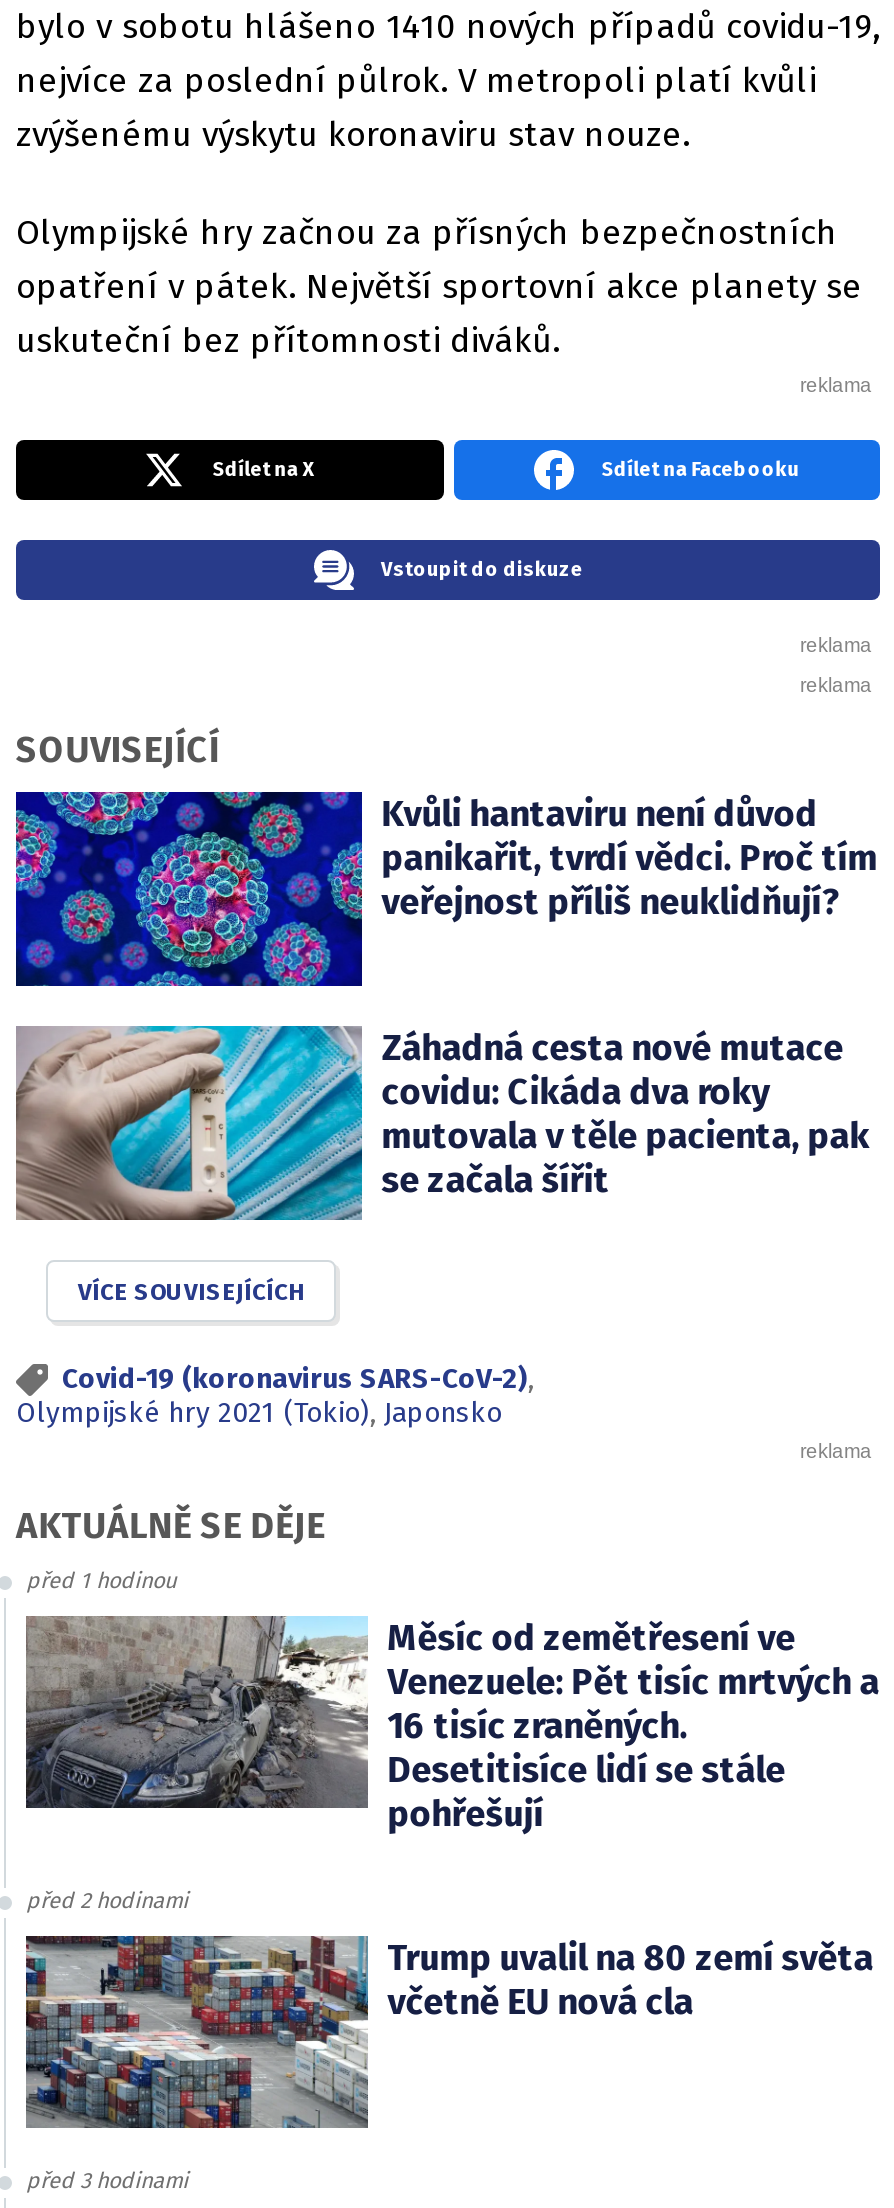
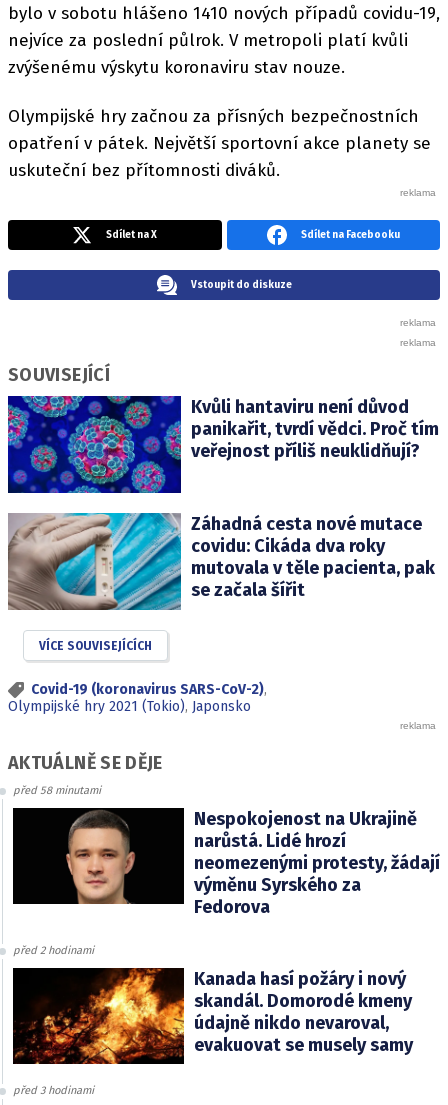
[26,1567,176,1593] před 1 hodinou -> [13,784,101,797] před 58 minutami
[24,1615,880,1835] [image] | Měsíc od zemětřesení ve | Venezuele: Pět tisíc mrtvých a | 16 tisíc zraněných. | Desetitisíce lidí se stále | pohřešují -> [13,807,440,918] [image] | Nespokojenost na Ukrajině | narůstá. Lidé hrozí | neomezenými protesty, žádají | výměnu Syrského za | Fedorova
[24,1934,874,2130] [image] | Trump uvalil na 80 zemí světa | včetně EU nová cla -> [12,967,413,1065] [image] | Kanada hasí požáry i nový | skandál. Domorodé kmeny | údajně nikdo nevaroval, | evakuovat se musely samy

